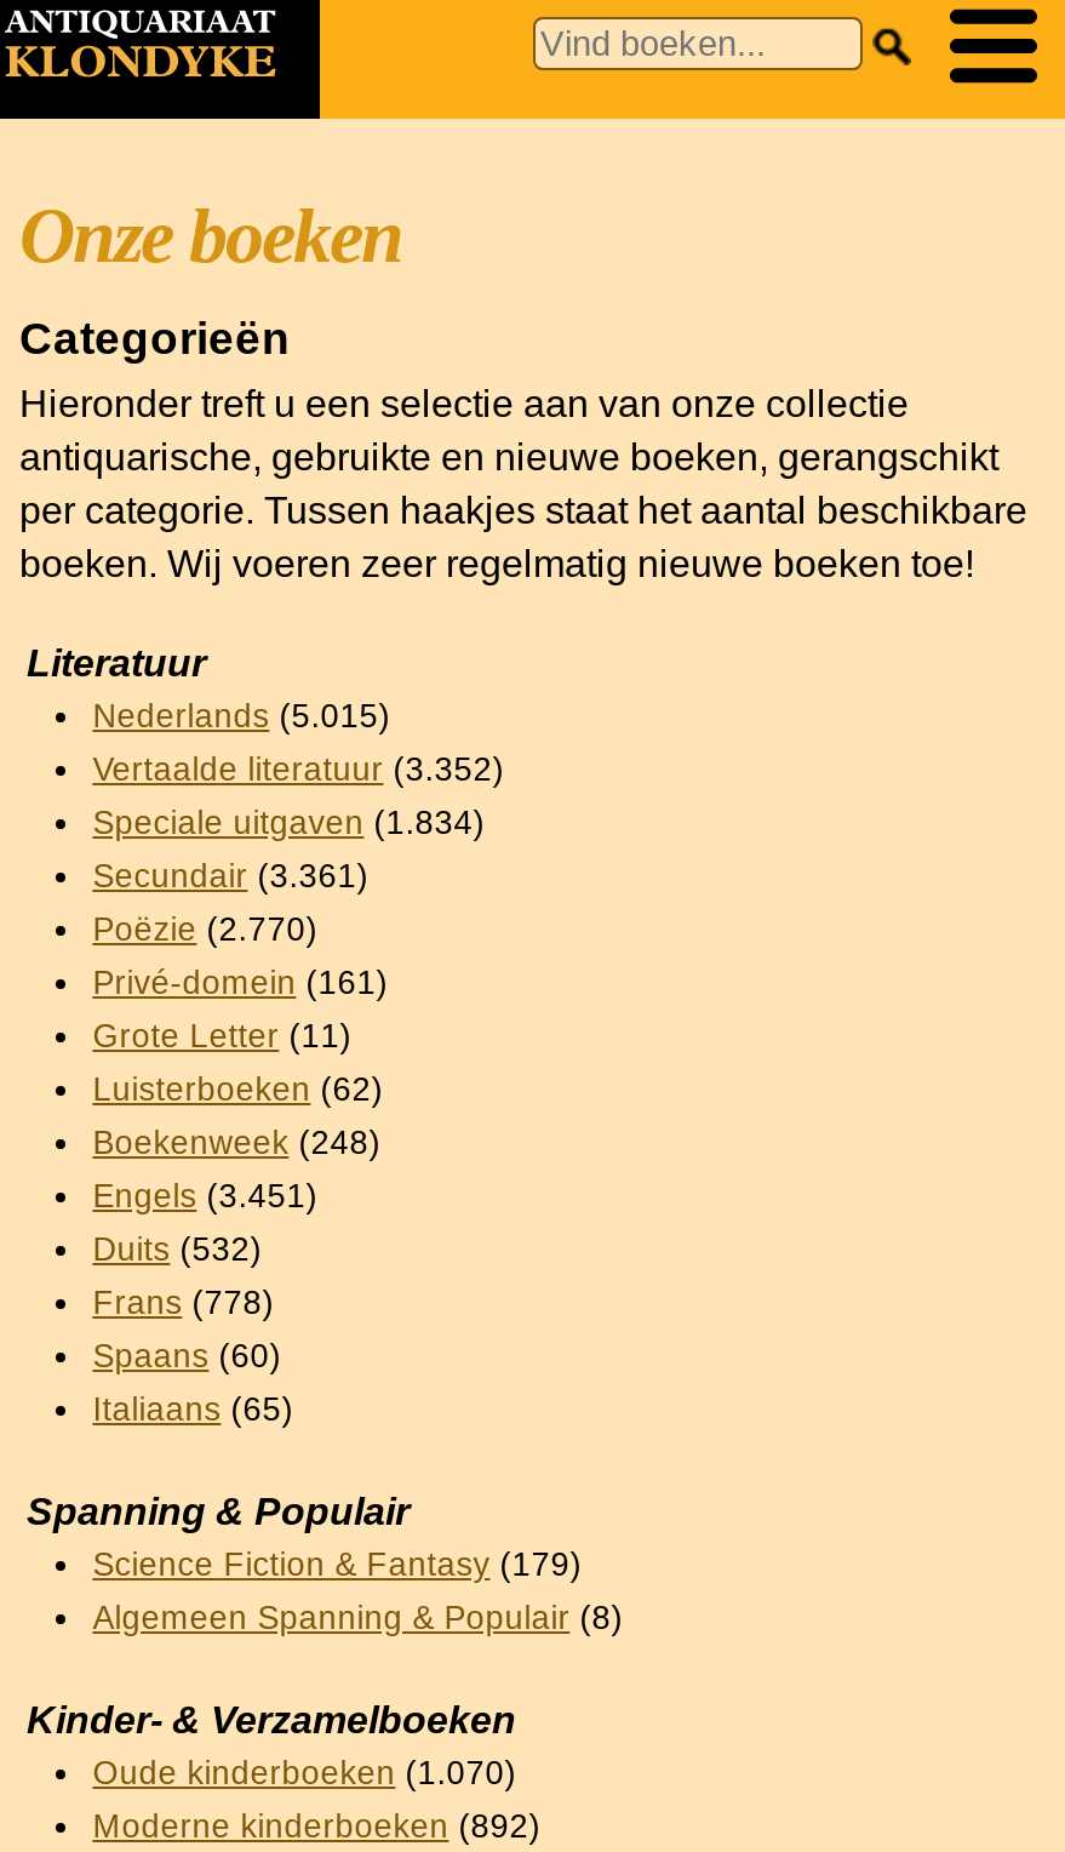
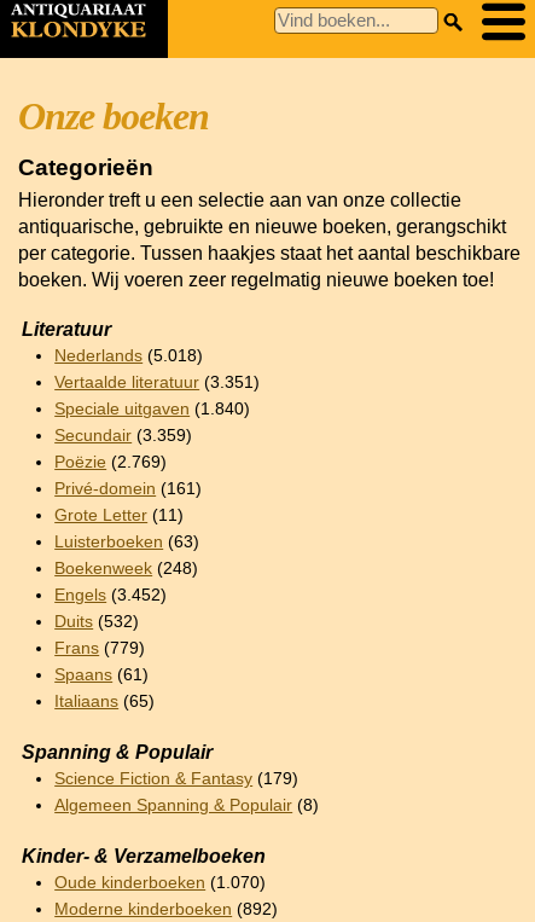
[93,697,391,734] Nederlands (5.015) -> [55,346,203,365] Nederlands (5.018)
[93,751,505,787] Vertaalde literatuur (3.352) -> [55,373,260,391] Vertaalde literatuur (3.351)
[93,804,485,840] Speciale uitgaven (1.834) -> [55,400,250,418] Speciale uitgaven (1.840)
[93,857,369,894] Secundair (3.361) -> [55,426,192,444] Secundair (3.359)
[93,911,318,947] Poëzie (2.770) -> [55,453,167,471] Poëzie (2.769)
[93,1071,383,1107] Luisterboeken (62) -> [55,533,200,551] Luisterboeken (63)
[93,1177,318,1214] Engels (3.451) -> [55,586,167,604] Engels (3.452)
[93,1284,274,1320] Frans (778) -> [55,639,145,657] Frans (779)
[93,1337,282,1374] Spaans (60) -> [55,665,149,684] Spaans (61)

